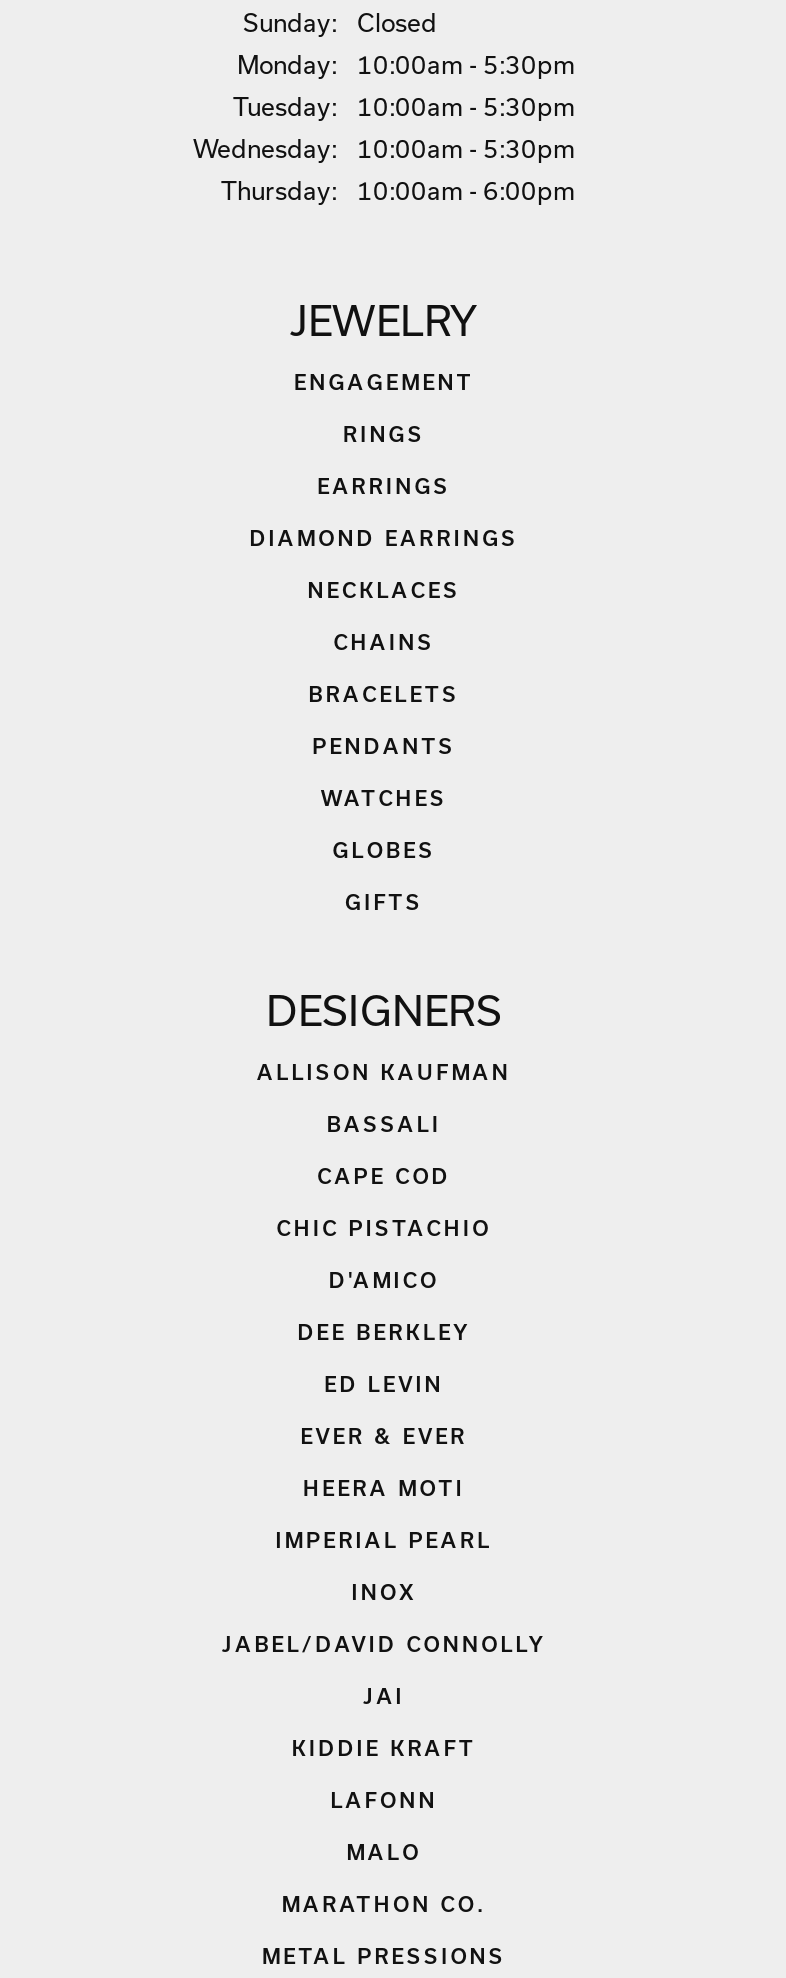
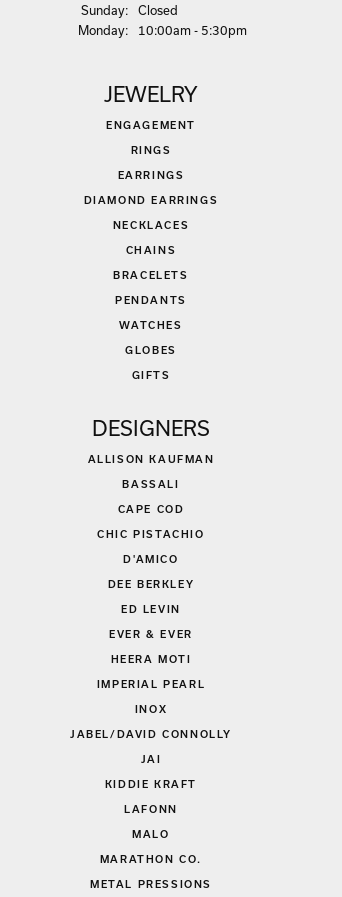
[193,92,575,204] Tuesday: | 10:00am - 5:30pm | Wednesday: | 10:00am - 5:30pm | Thu rsday: | 10:00am - 6:00pm -> none

